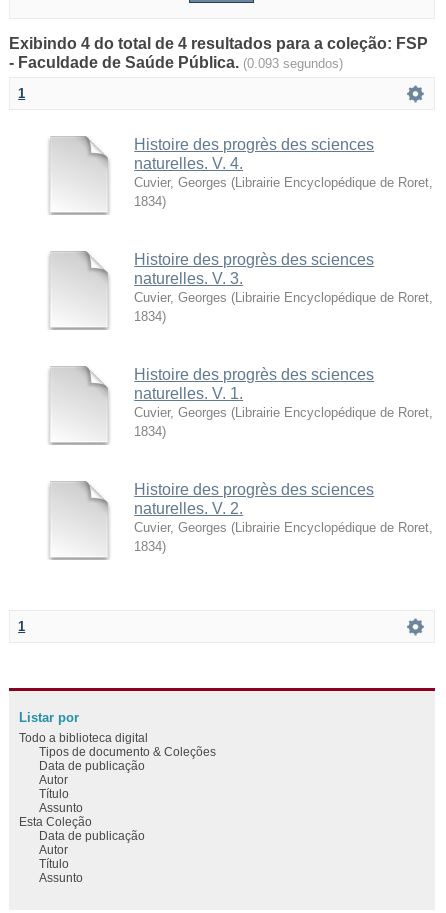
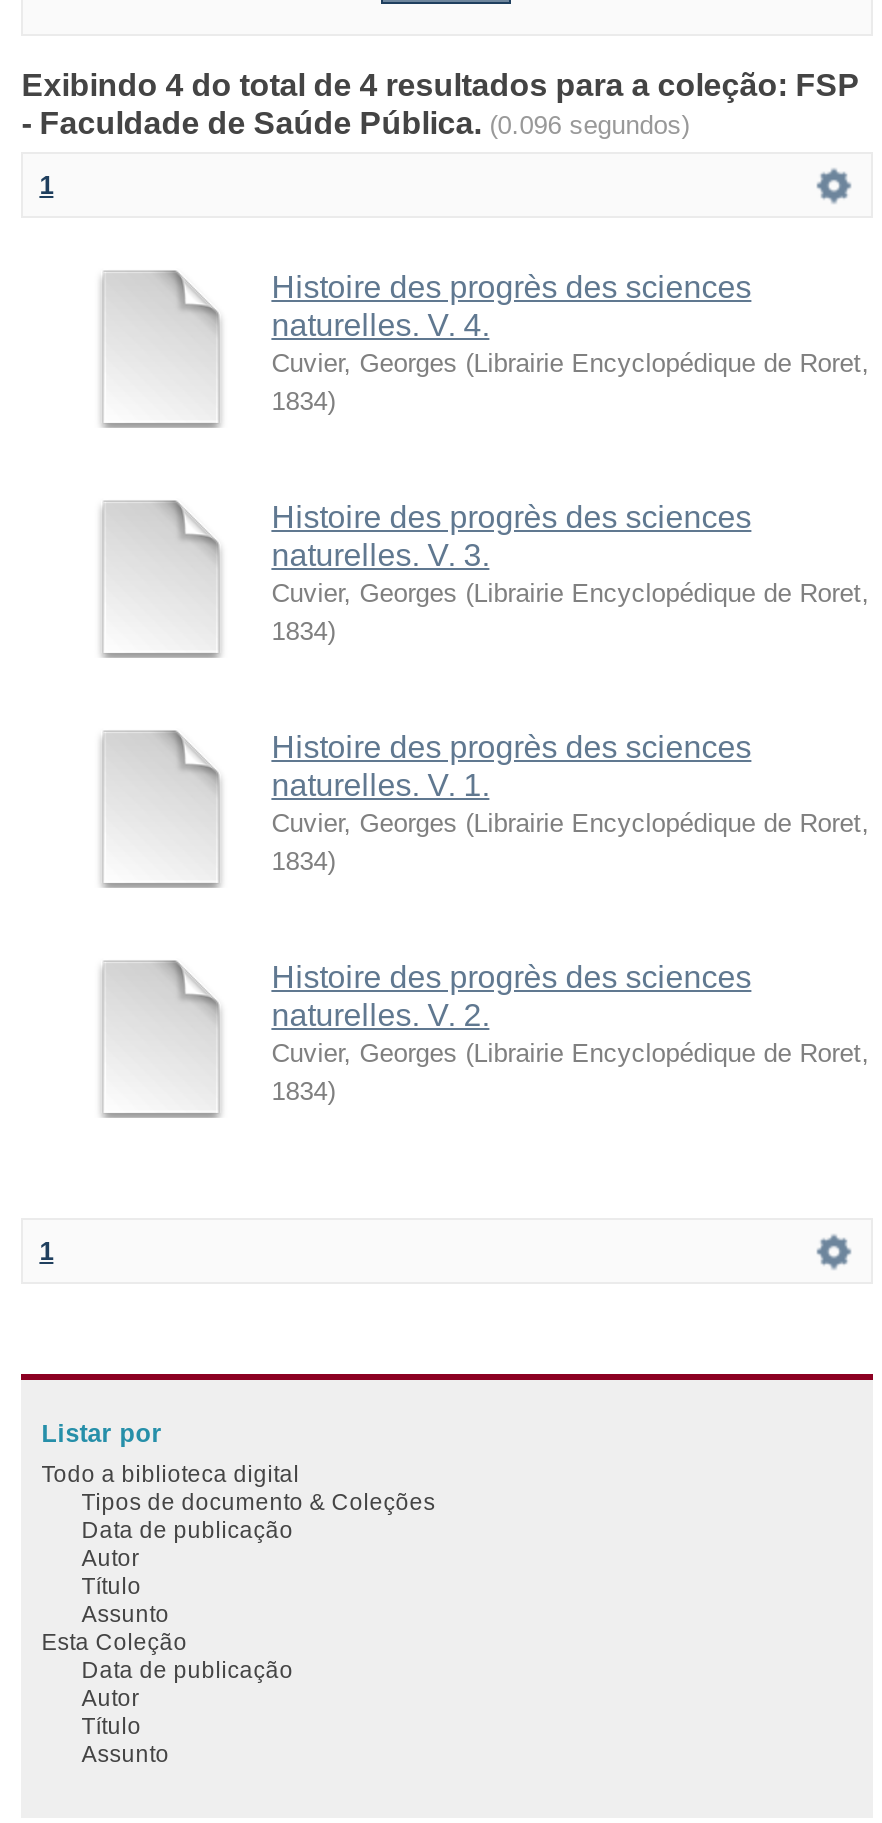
[9,54,343,71] - Faculdade de Saúde Pública. (0.093 segundos) -> [21,106,689,140] - Faculdade de Saúde Pública. (0.096 segundos)

